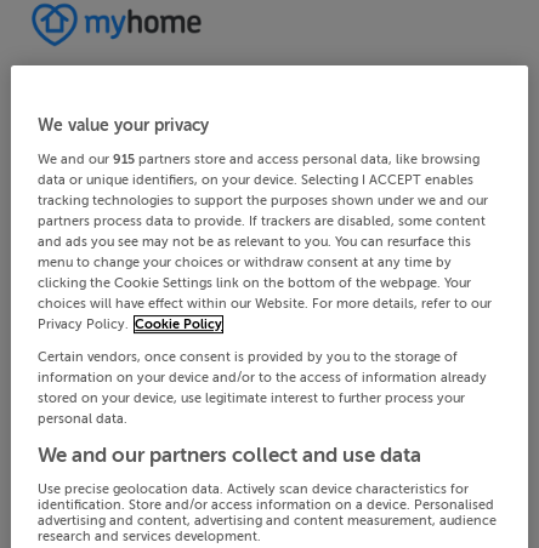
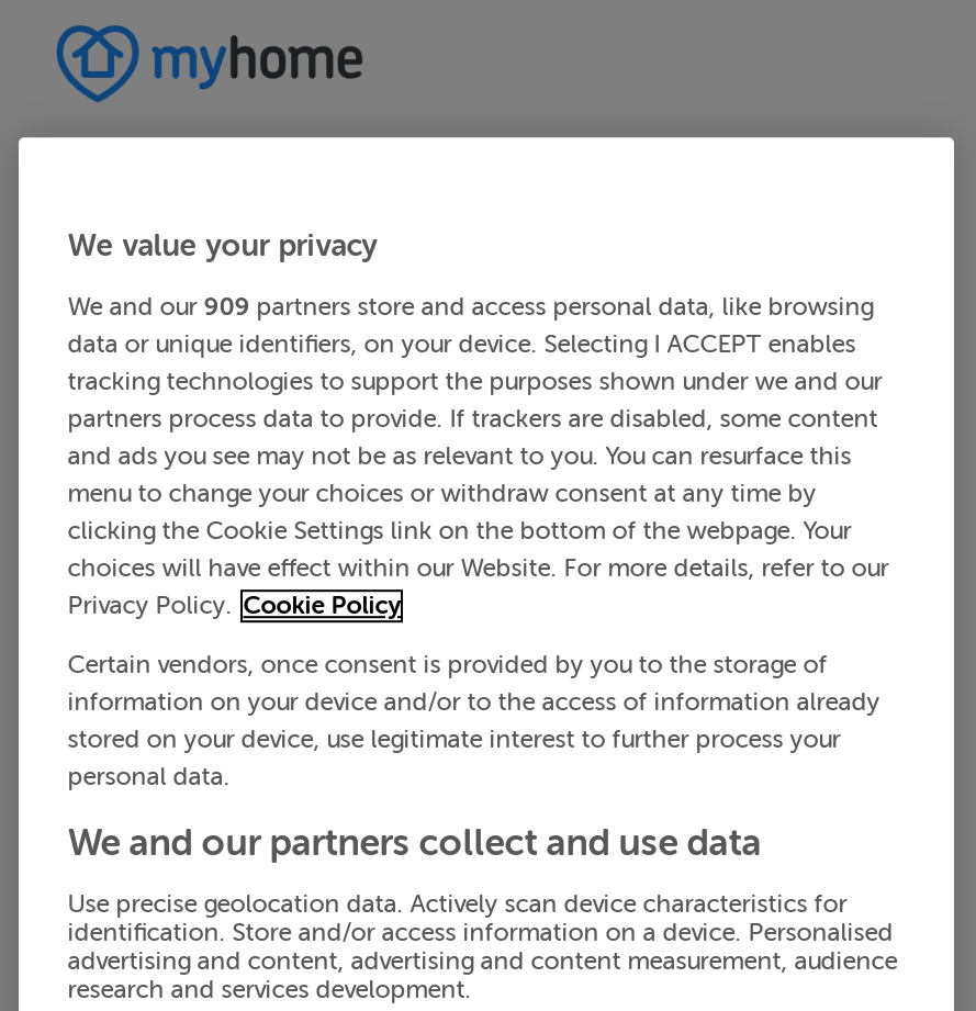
[38,152,480,168] We and our 915 partners store and access personal data, like browsing -> [67,294,873,323] We and our 909 partners store and access personal data, like browsing

